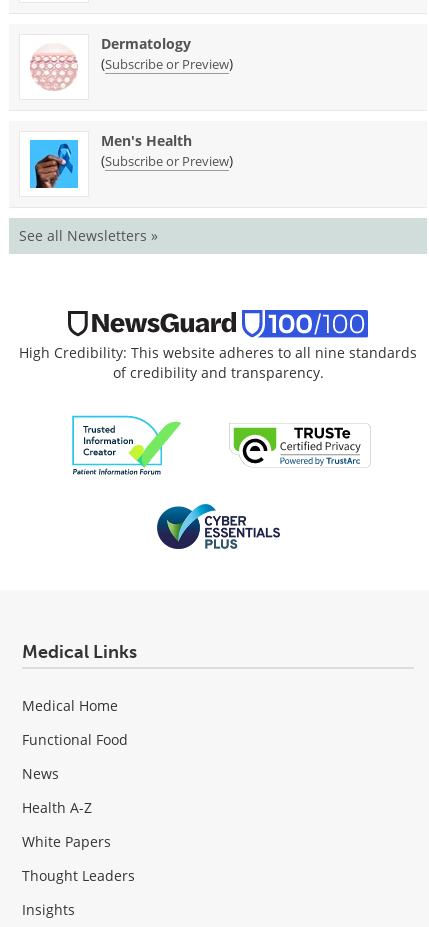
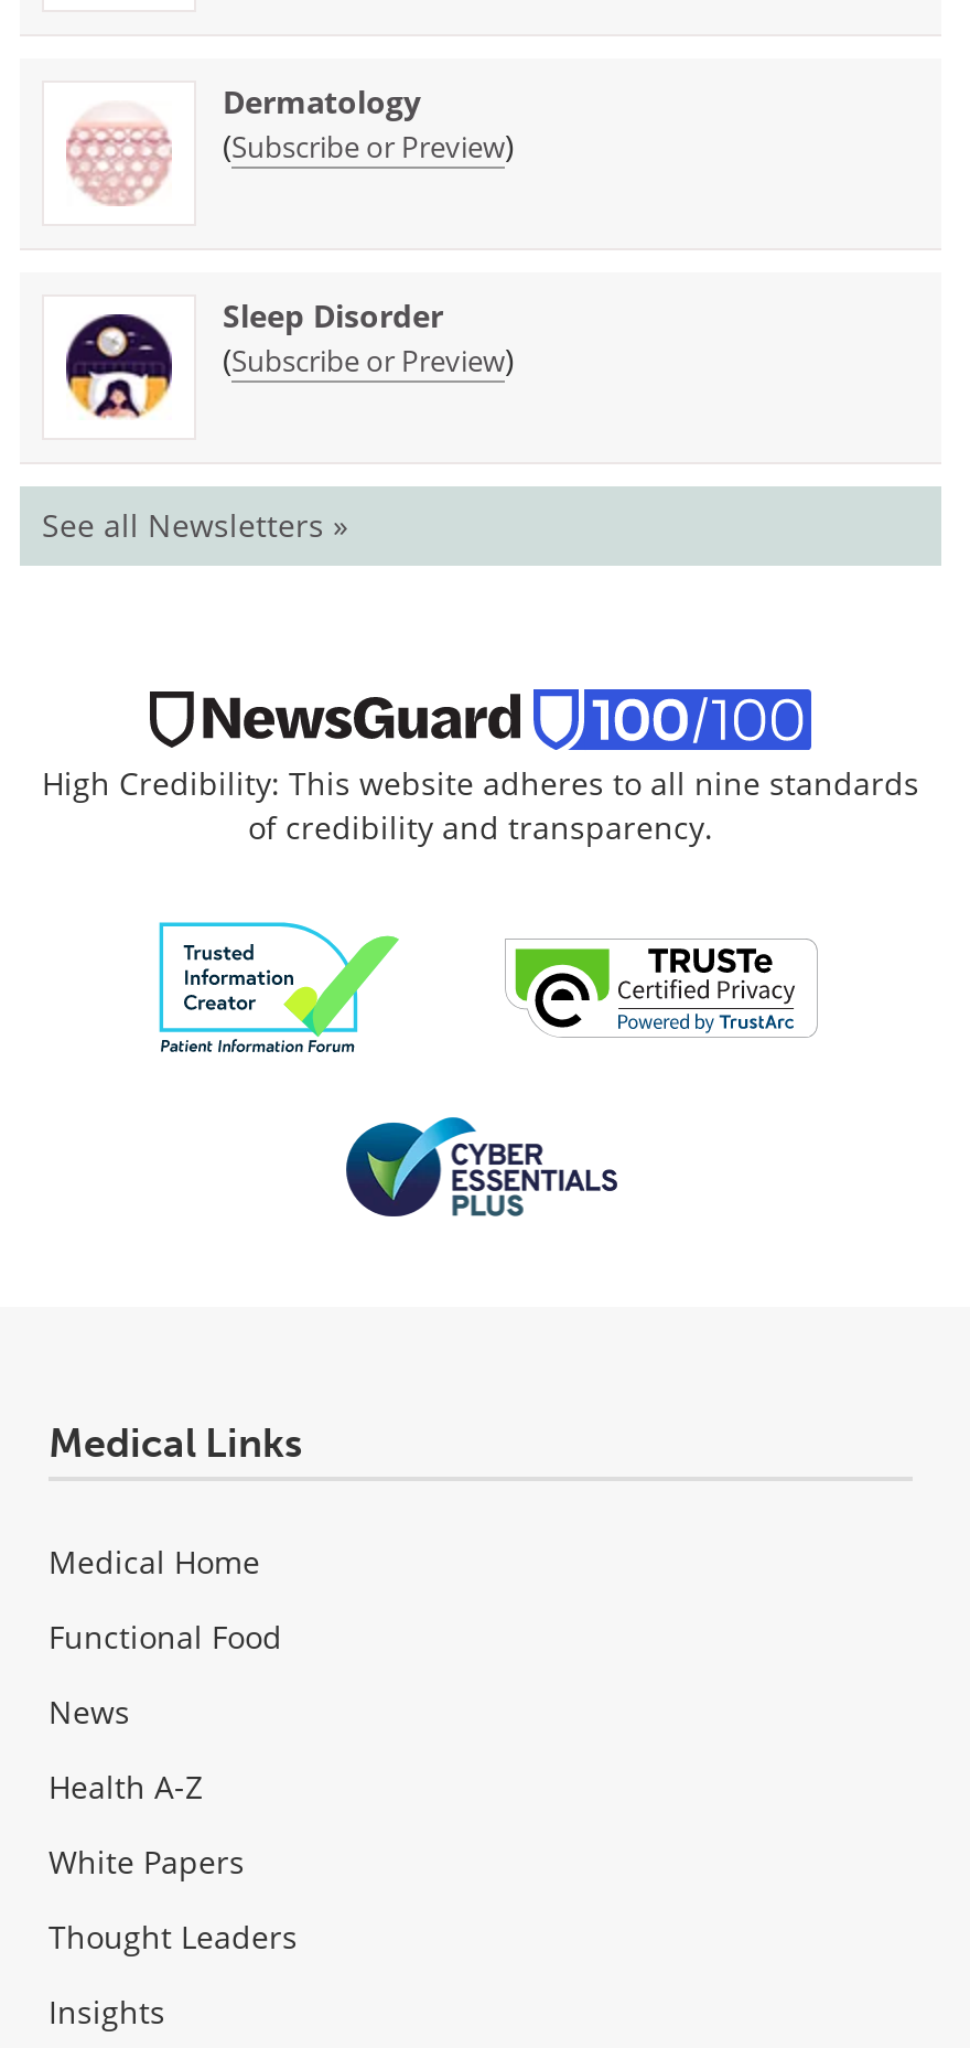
[29,131,192,189] [image] | Men's Health -> [64,294,443,420] [image] | Sleep Disorder

